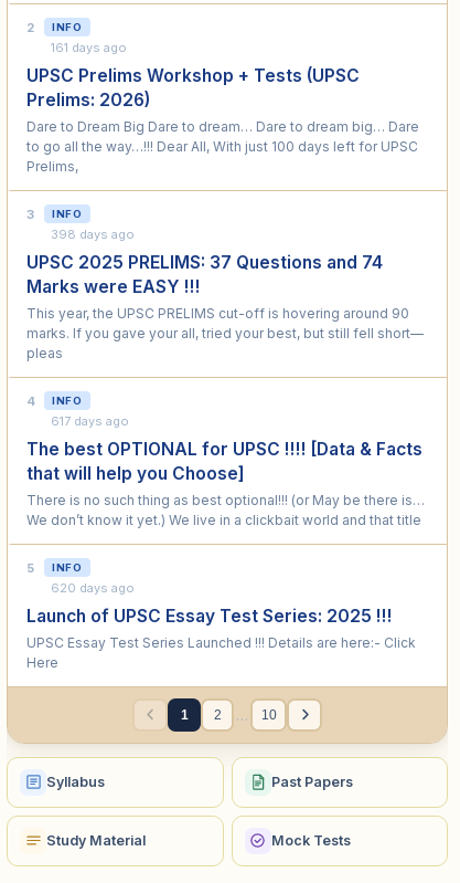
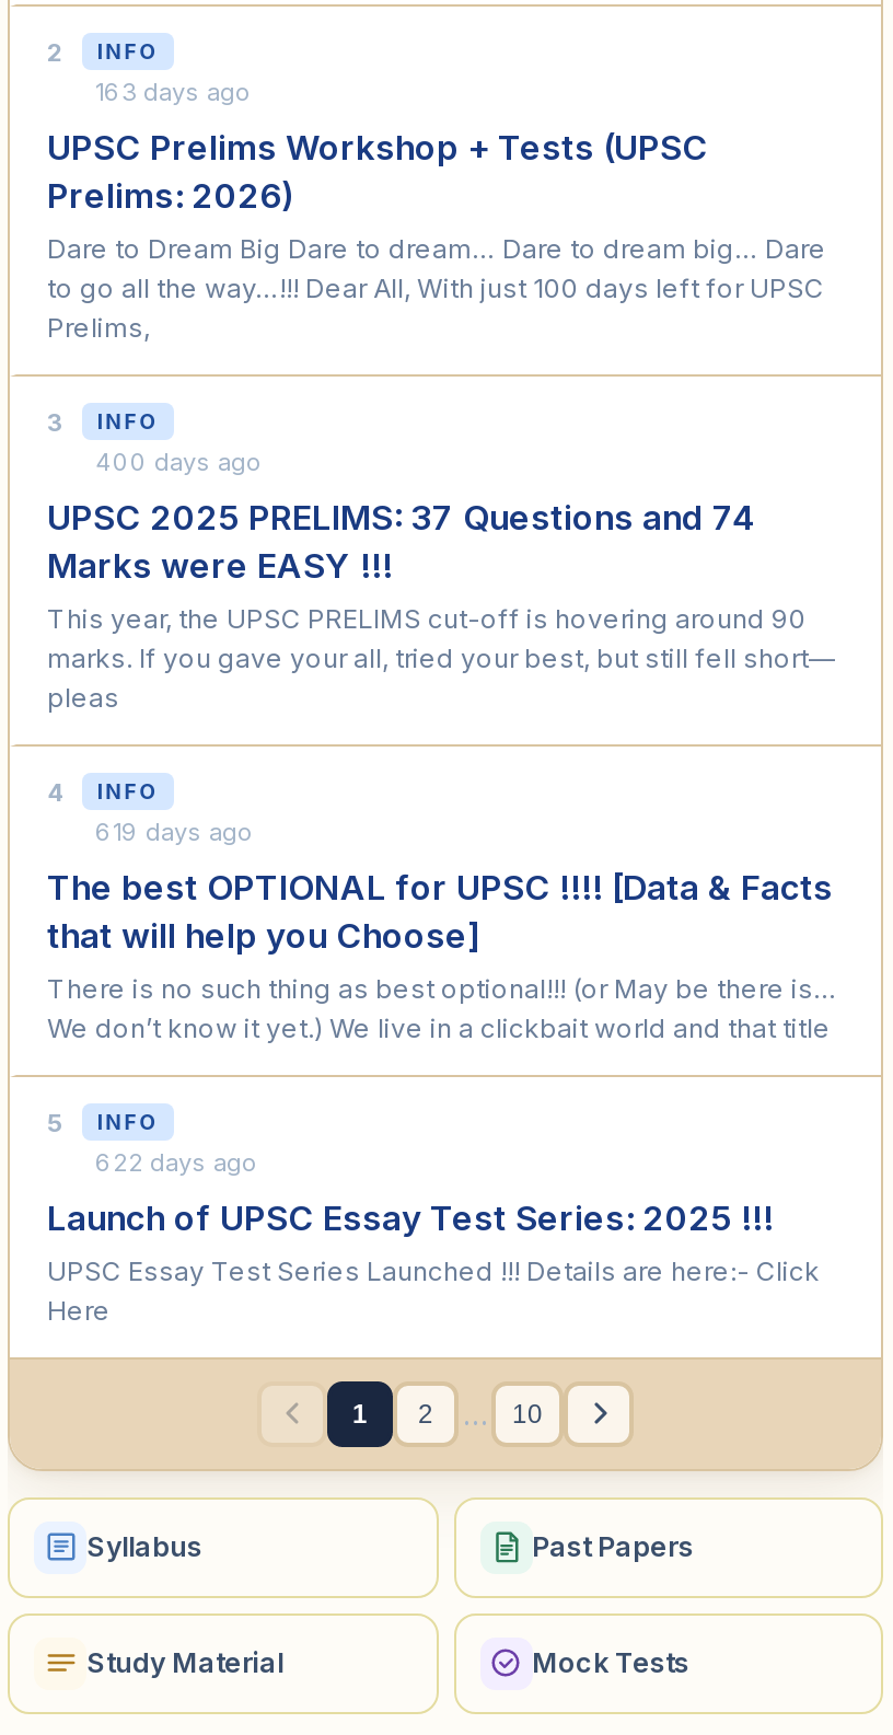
[51,40,127,55] 161 days ago -> [95,77,253,107] 163 days ago
[51,227,135,242] 398 days ago -> [95,447,264,477] 400 days ago
[51,413,129,429] 617 days ago -> [95,817,255,847] 619 days ago
[51,580,135,596] 620 days ago -> [95,1147,259,1178] 622 days ago

